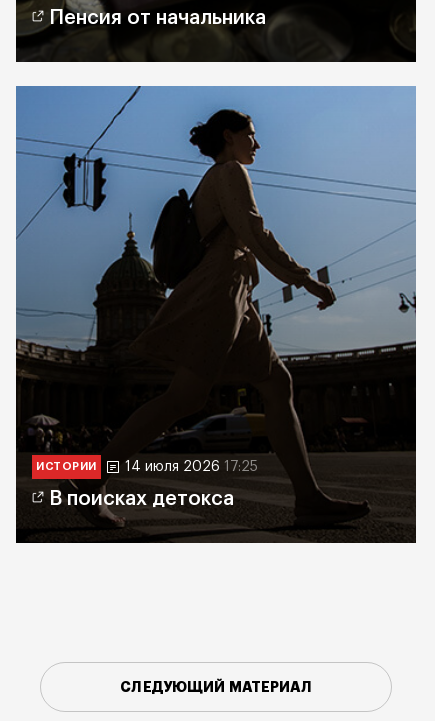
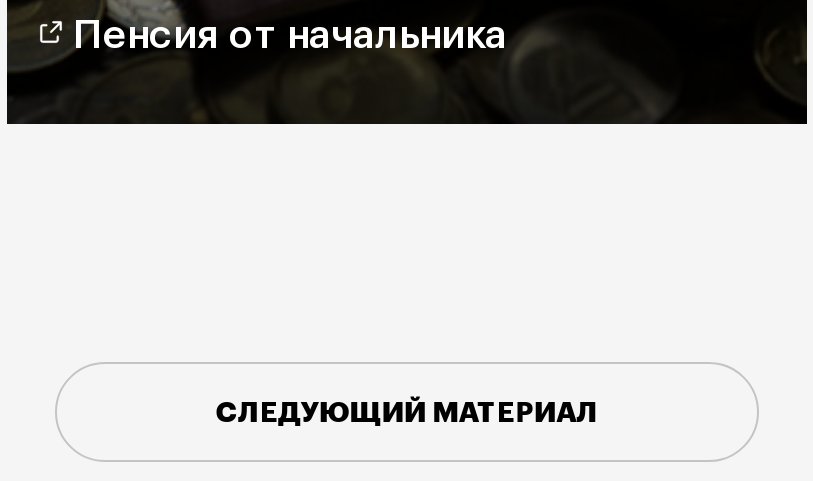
[15,85,417,542] [image] | ИСТОРИИ | 14 июля 2026 17:25 | В поисках детокса -> none

